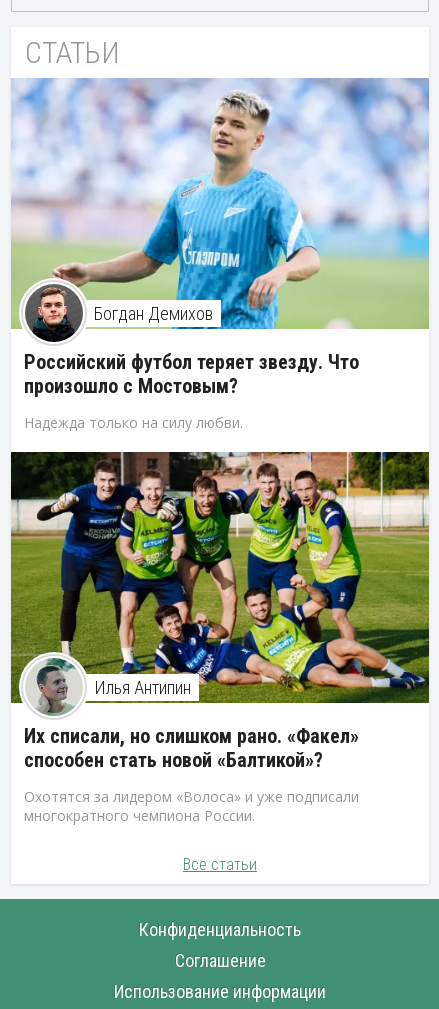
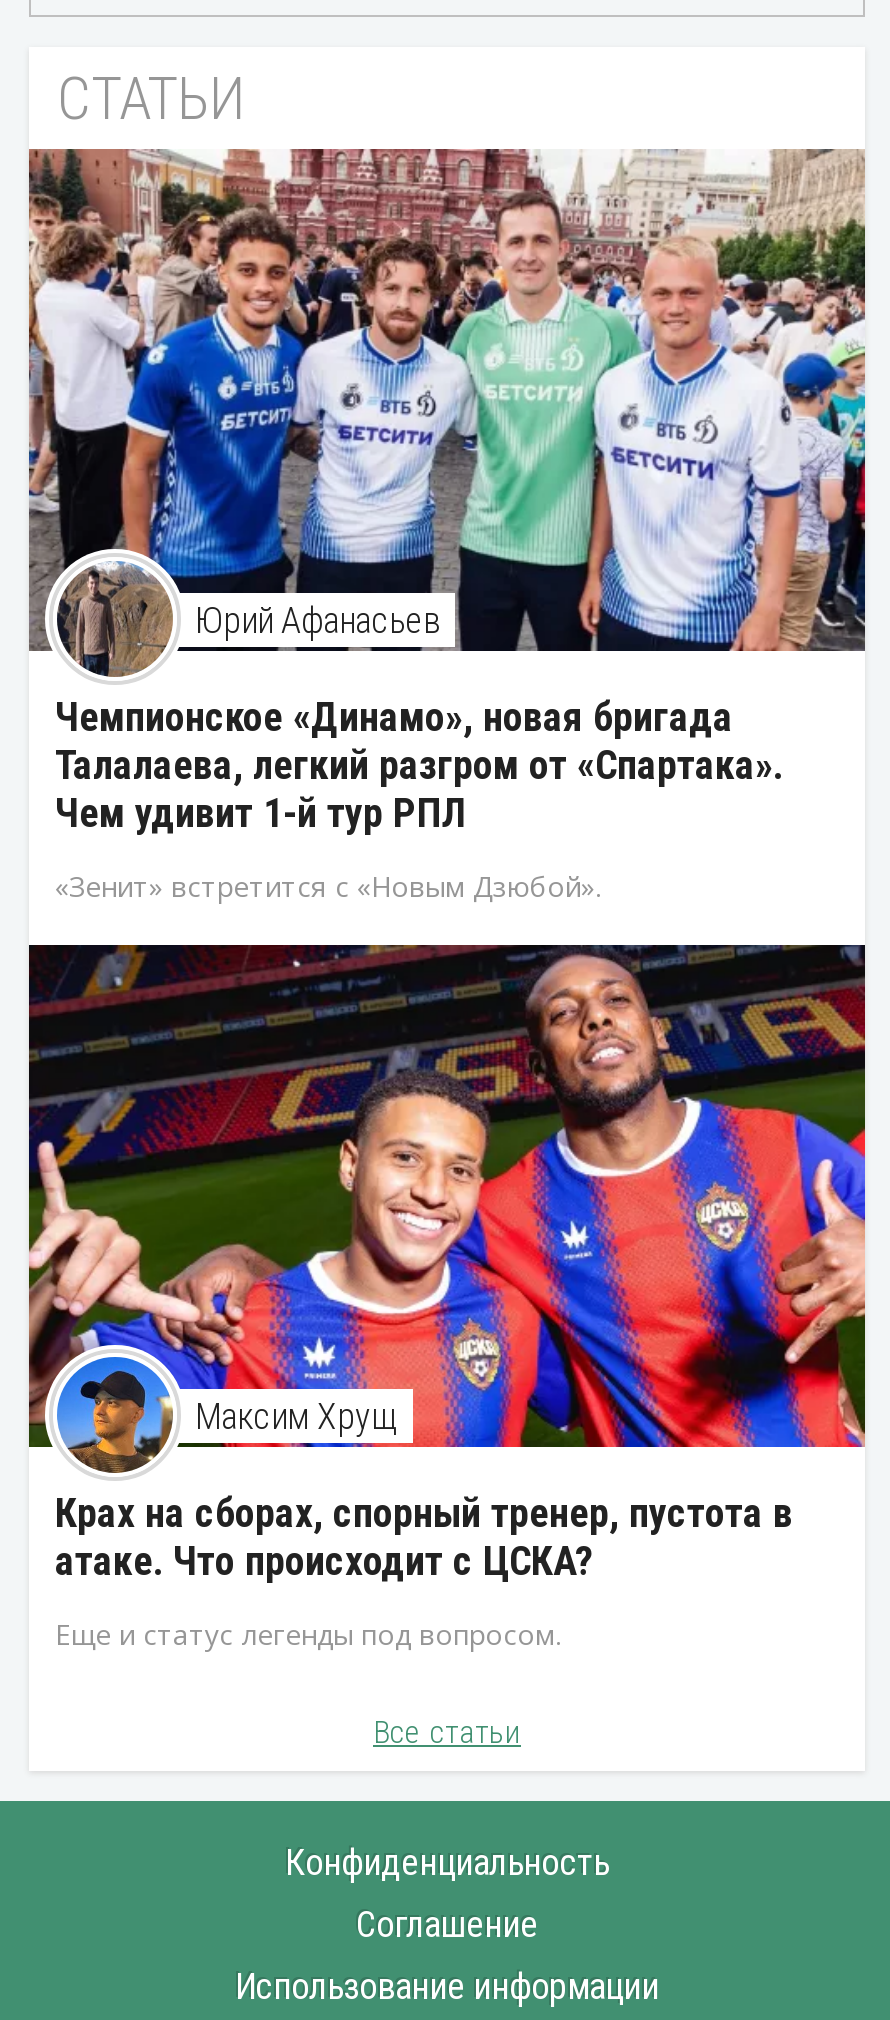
[11,77,430,337] [image] | Богдан Демихов -> [27,147,867,677] [image] | Юрий Афанасьев
[24,350,359,398] Российский футбол теряет звезду. Что | произошло с Мостовым? -> [55,693,783,837] Чемпионское «Динамо», новая бригада | Талалаева, легкий разгром от «Спартака». | Чем удивит 1-й тур РПЛ
[24,413,243,432] Надежда только на силу любви. -> [55,867,601,905] «Зенит» встретится с «Новым Дзюбой».
[10,451,430,722] [image] | Илья Антипин -> [27,907,867,1449] [image] | Максим Хрущ
[24,724,359,772] Их списали, но слишком рано. «Факел» | способен стать новой «Балтикой»? -> [55,1488,793,1584] Крах на сборах, спорный тренер, пустота в | атаке. Что происходит с ЦСКА?
[24,787,359,825] Охотятся за лидером «Волоса» и уже подписали | многократного чемпиона России. -> [55,1614,561,1652] Еще и статус легенды под вопросом.

